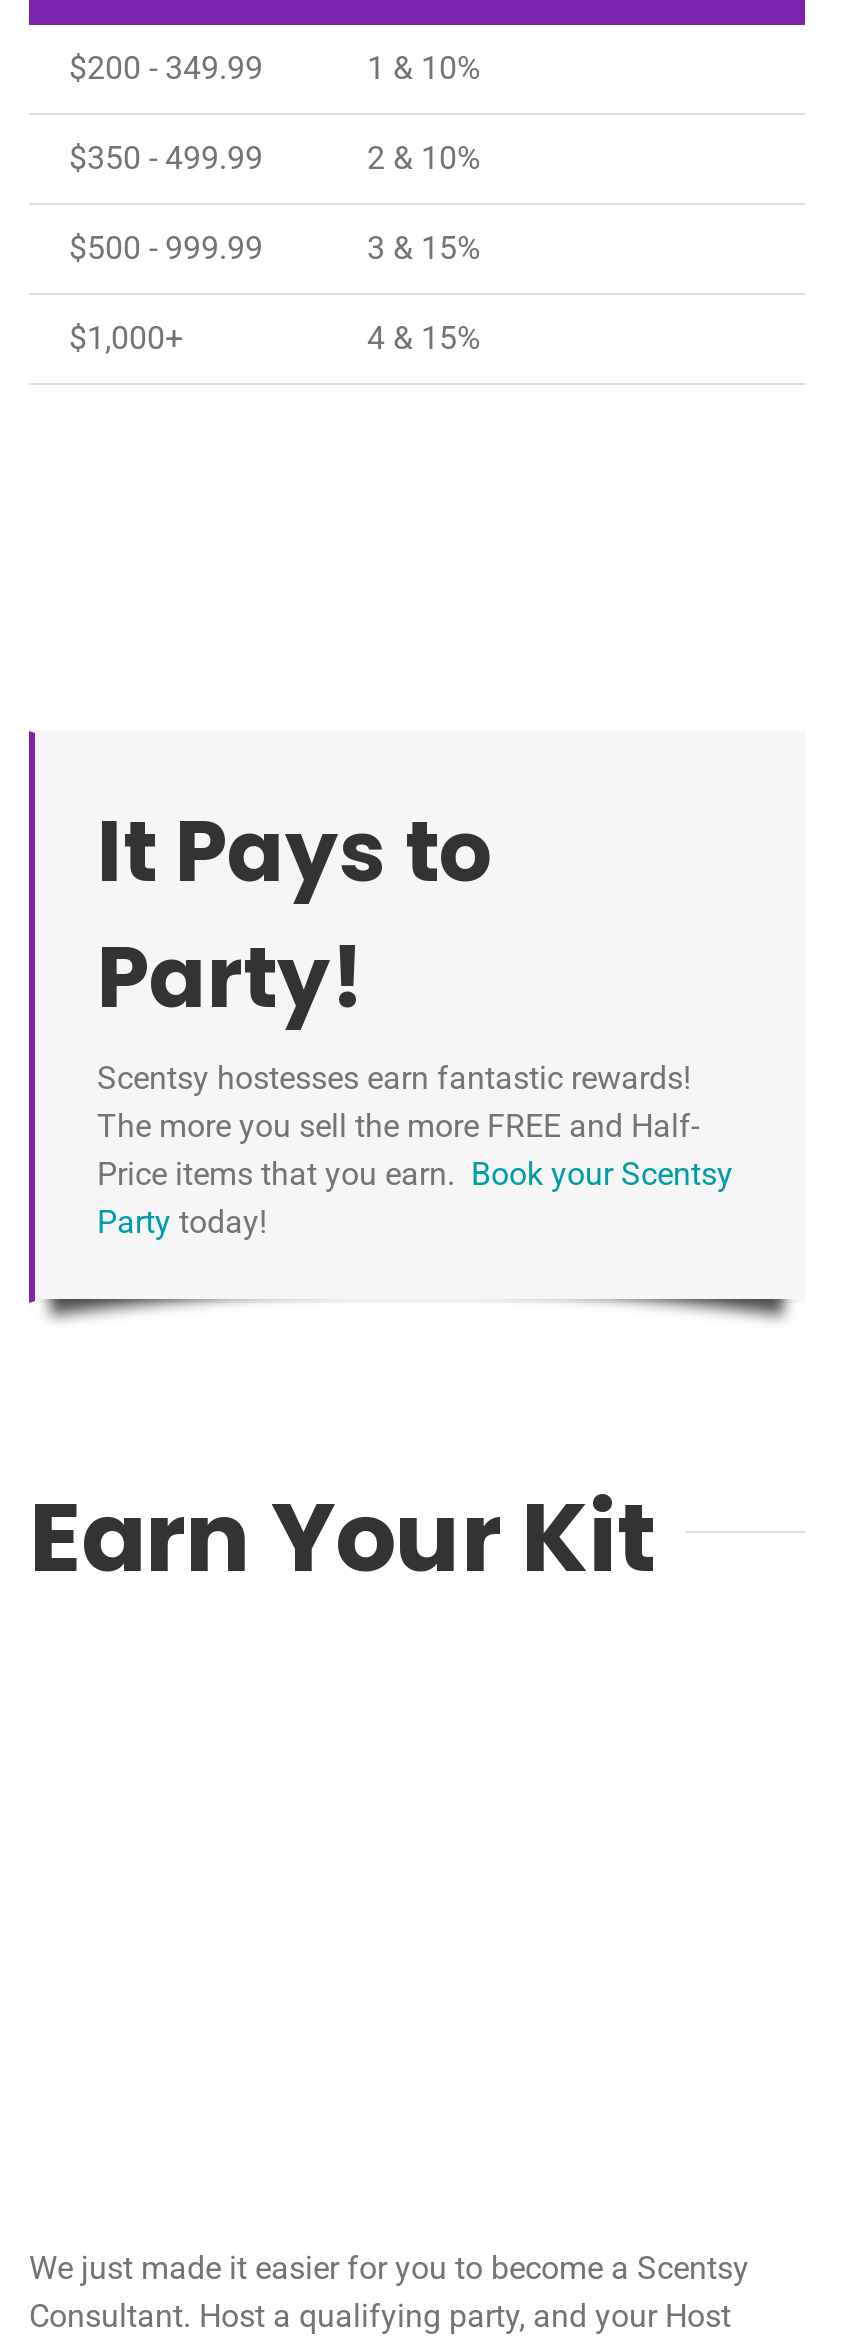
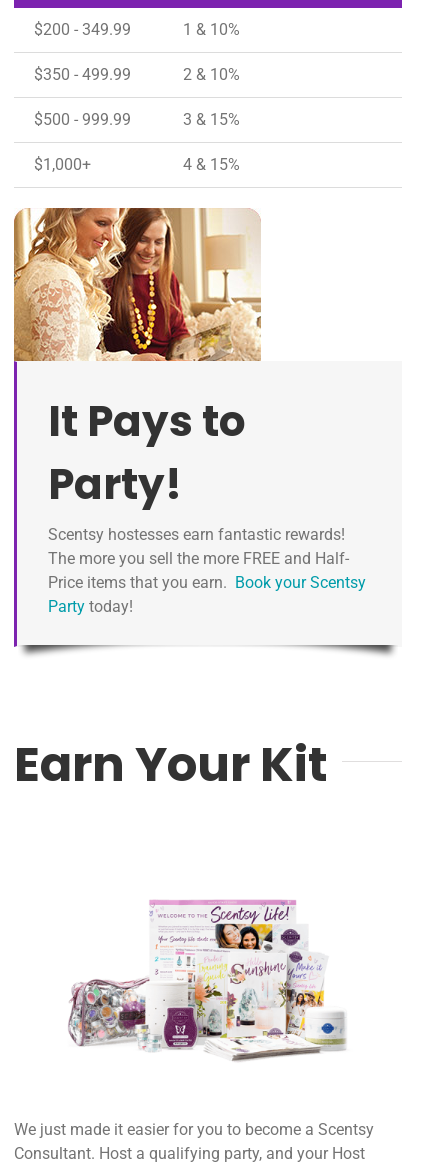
none -> [13,207,262,362] [image]
none -> [68,899,347,1062] [image]

